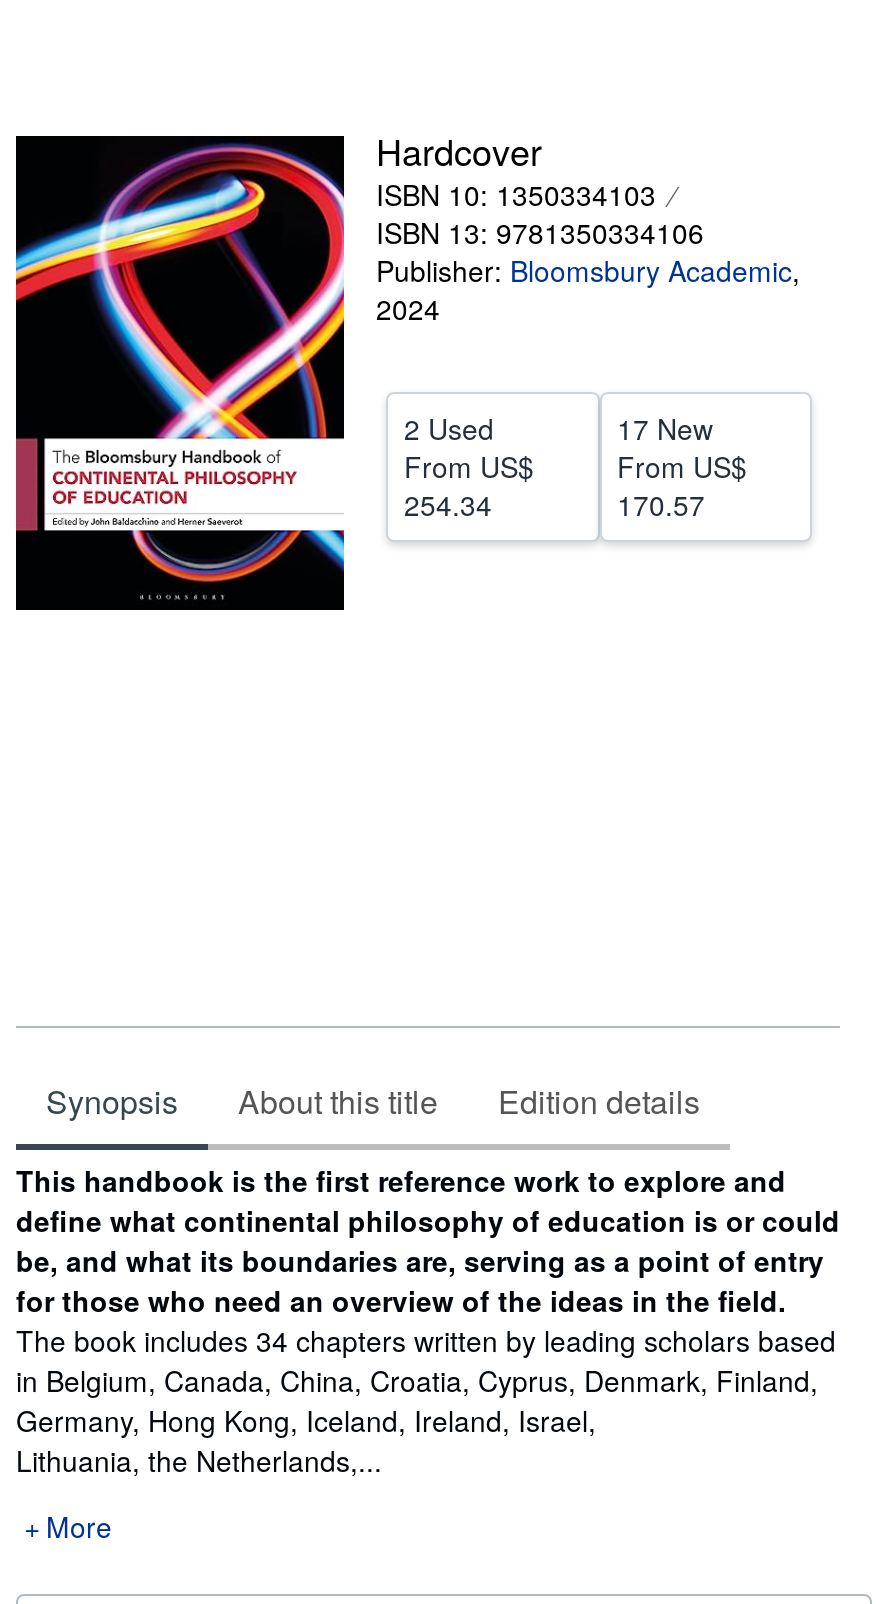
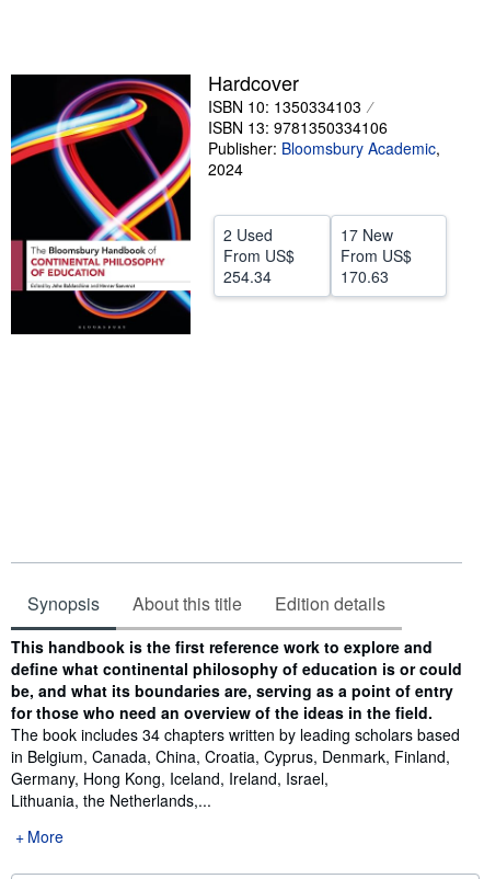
[617,484,705,524] 170.57 -> [340,265,388,287] 170.63

